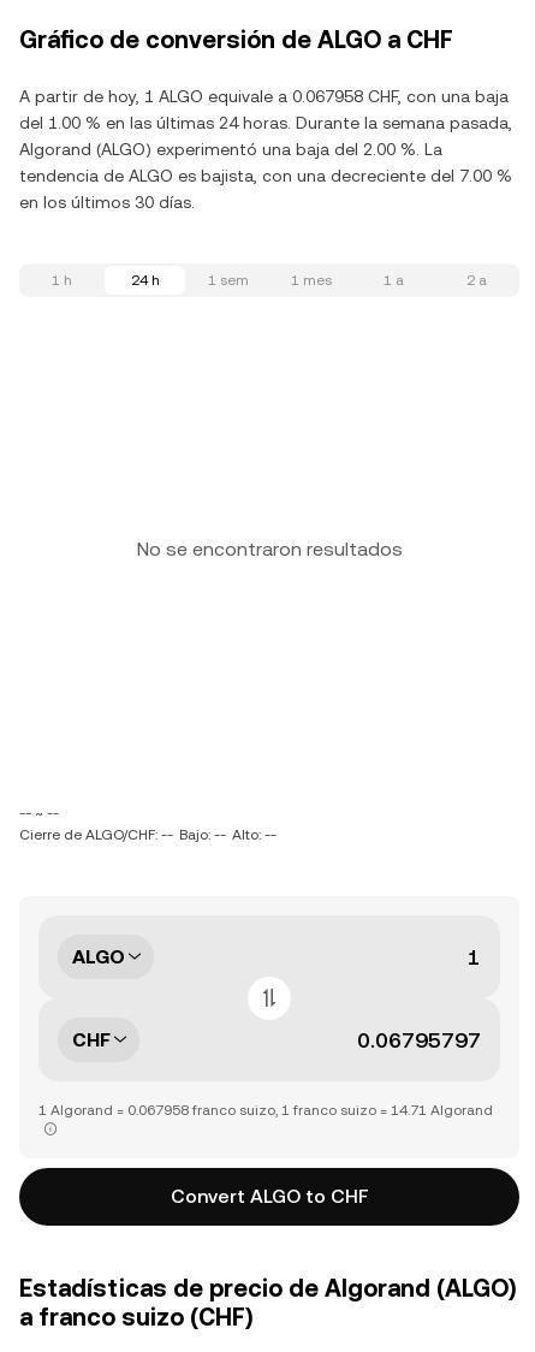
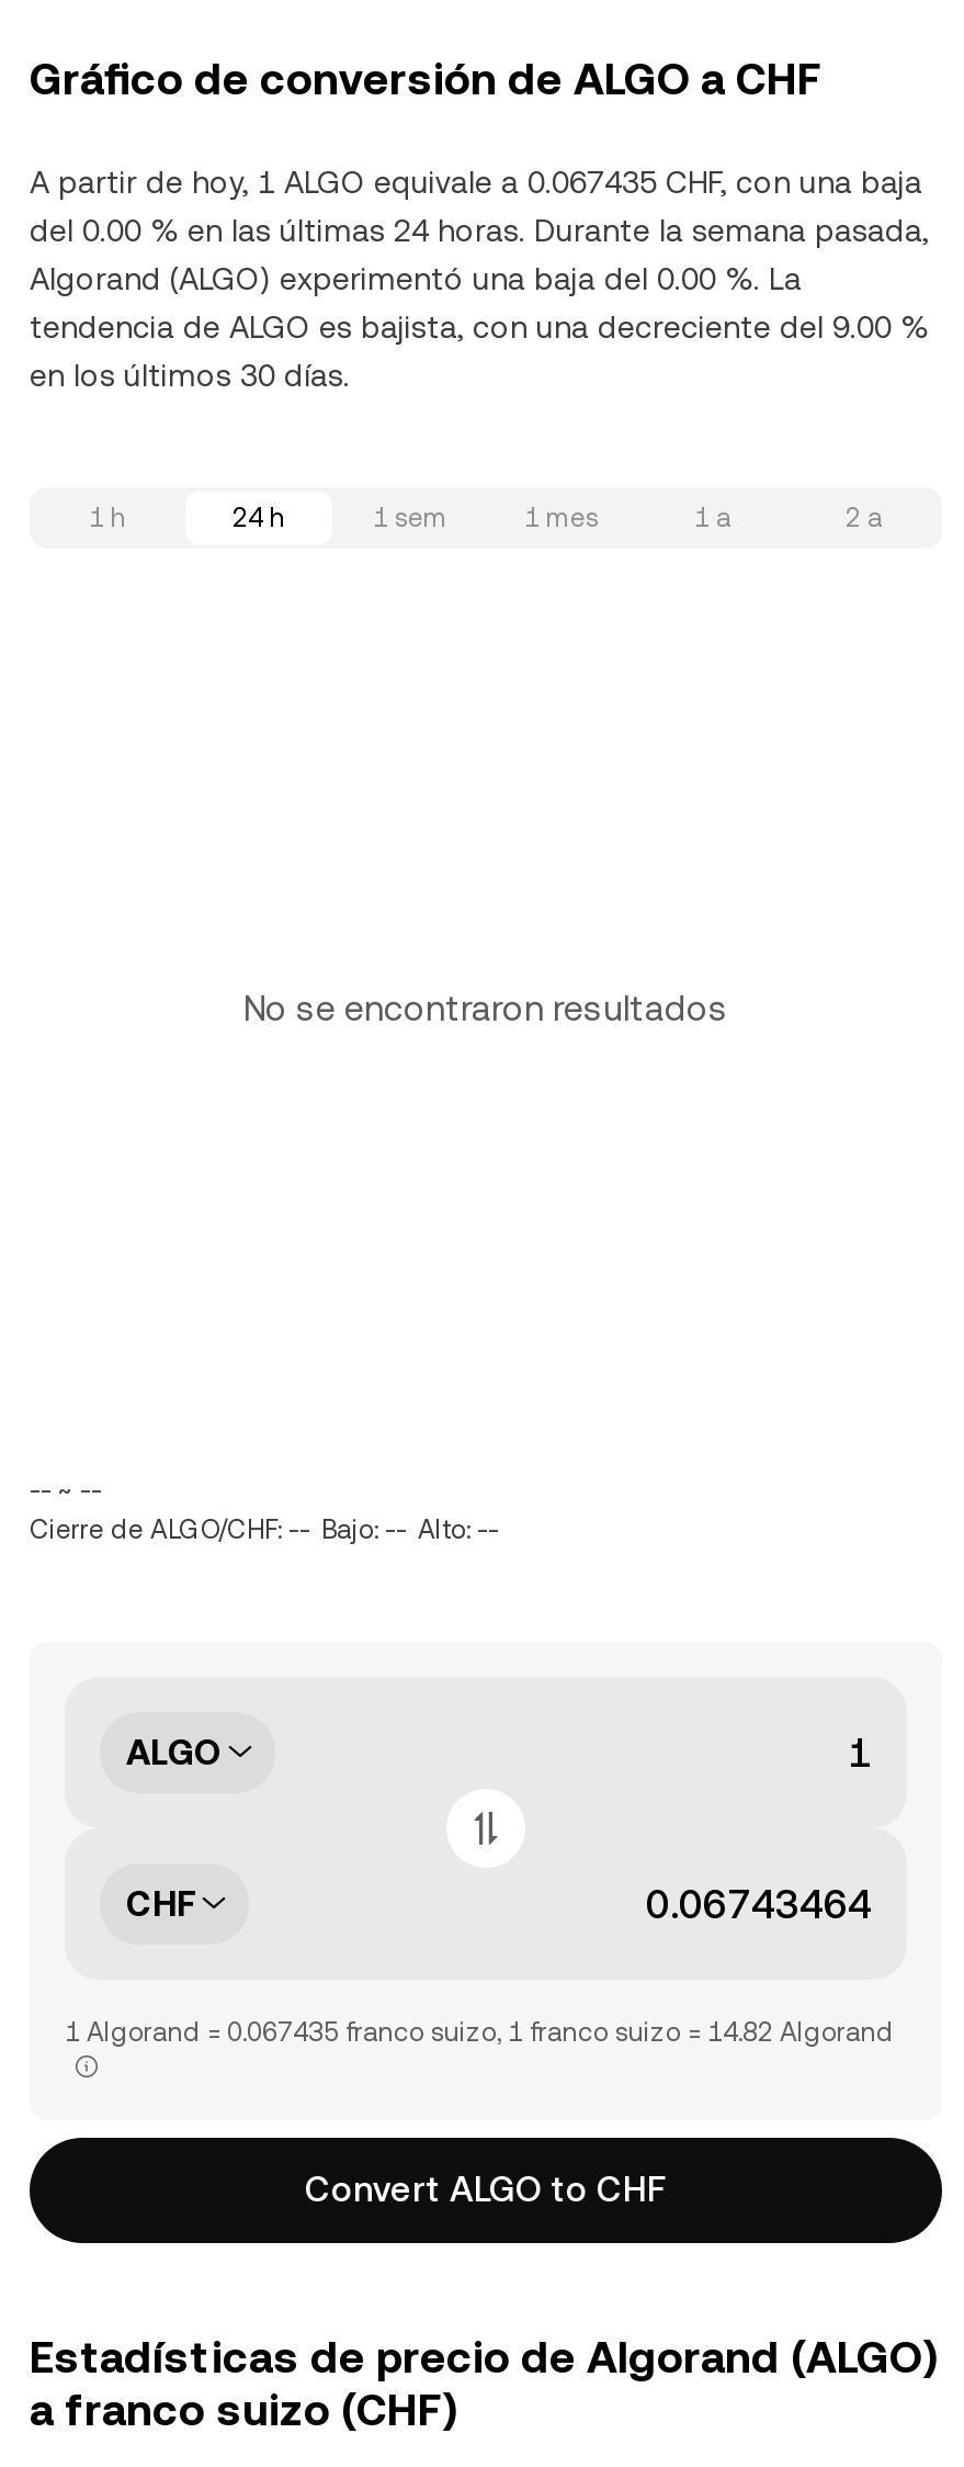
[19,87,509,106] A partir de hoy, 1 ALGO equivale a 0.067958 CHF, con una baja -> [30,165,922,200] A partir de hoy, 1 ALGO equivale a 0.067435 CHF, con una baja
[19,113,512,132] del 1.00 % en las últimas 24 horas. Durante la semana pasada, -> [30,213,929,248] del 0.00 % en las últimas 24 horas. Durante la semana pasada,
[19,140,442,159] Algorand (ALGO) experimentó una baja del 2.00 %. La -> [30,261,802,296] Algorand (ALGO) experimentó una baja del 0.00 %. La
[19,166,512,185] tendencia de ALGO es bajista, con una decreciente del 7.00 % -> [30,309,929,345] tendencia de ALGO es bajista, con una decreciente del 9.00 %
[38,1102,493,1119] 1 Algorand = 0.067958 franco suizo, 1 franco suizo = 14.71 Algorand -> [65,2017,894,2048] 1 Algorand = 0.067435 franco suizo, 1 franco suizo = 14.82 Algorand

